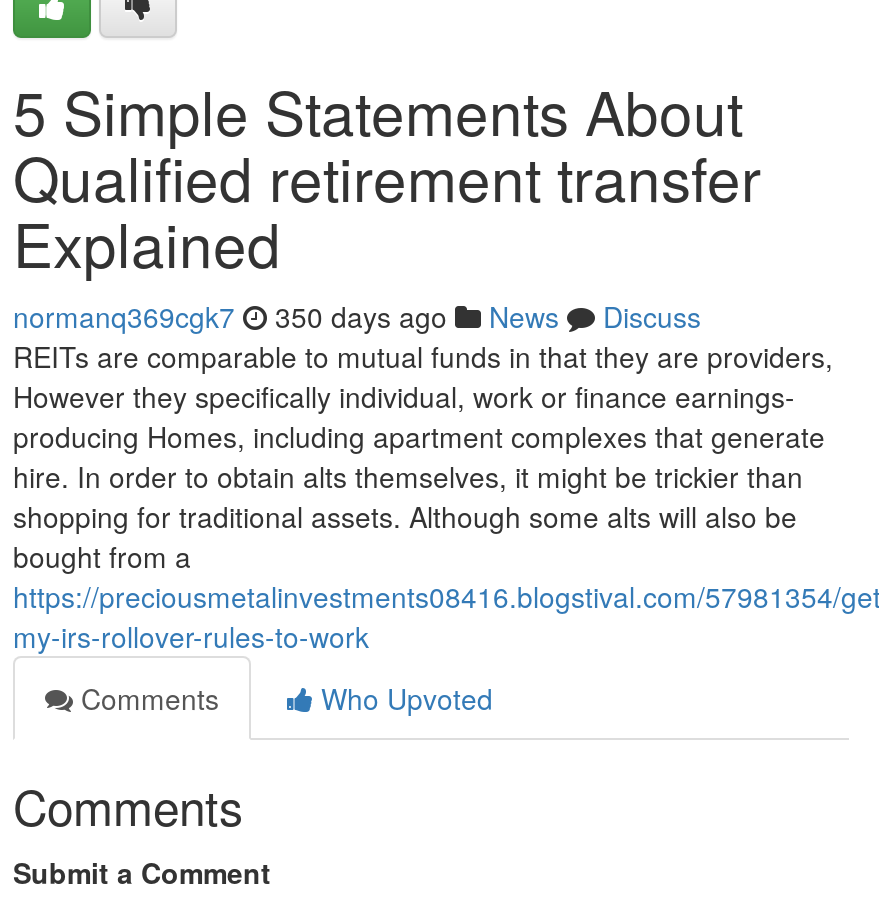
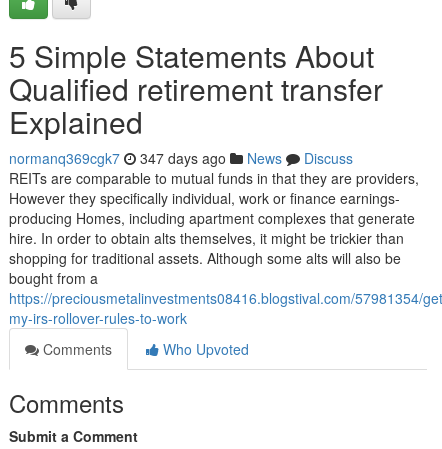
[13,296,701,336] normanq369cgk7 350 days ago News Discuss -> [9,148,353,168] normanq369cgk7 347 days ago News Discuss

